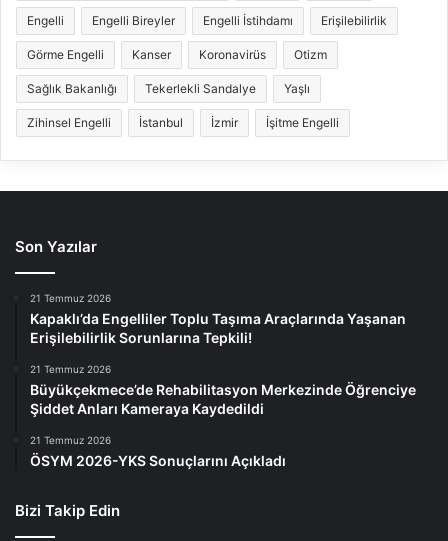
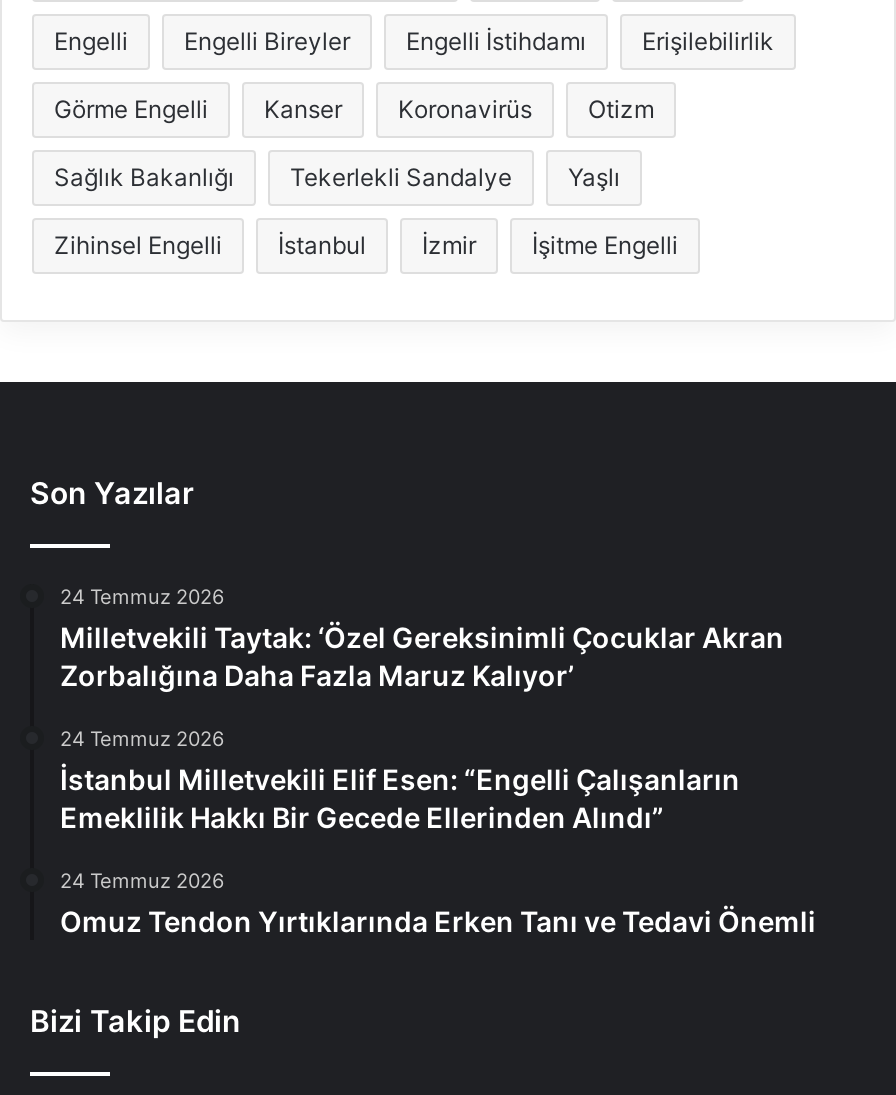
[30,292,406,346] 21 Temmuz 2026 | Kapaklı’da Engelliler Toplu Taşıma Araçlarında Yaşanan | Erişilebilirlik Sorunlarına Tepkili! -> [60,585,784,693] 24 Temmuz 2026 | Milletvekili Taytak: ‘Özel Gereksinimli Çocuklar Akran | Zorbalığına Daha Fazla Maruz Kalıyor’
[30,363,416,417] 21 Temmuz 2026 | Büyükçekmece’de Rehabilitasyon Merkezinde Öğrenciye | Şiddet Anları Kameraya Kaydedildi -> [60,727,740,835] 24 Temmuz 2026 | İstanbul Milletvekili Elif Esen: “Engelli Çalışanların | Emeklilik Hakkı Bir Gecede Ellerinden Alındı”
[30,434,286,469] 21 Temmuz 2026 | ÖSYM 2026-YKS Sonuçlarını Açıkladı -> [60,869,816,939] 24 Temmuz 2026 | Omuz Tendon Yırtıklarında Erken Tanı ve Tedavi Önemli

